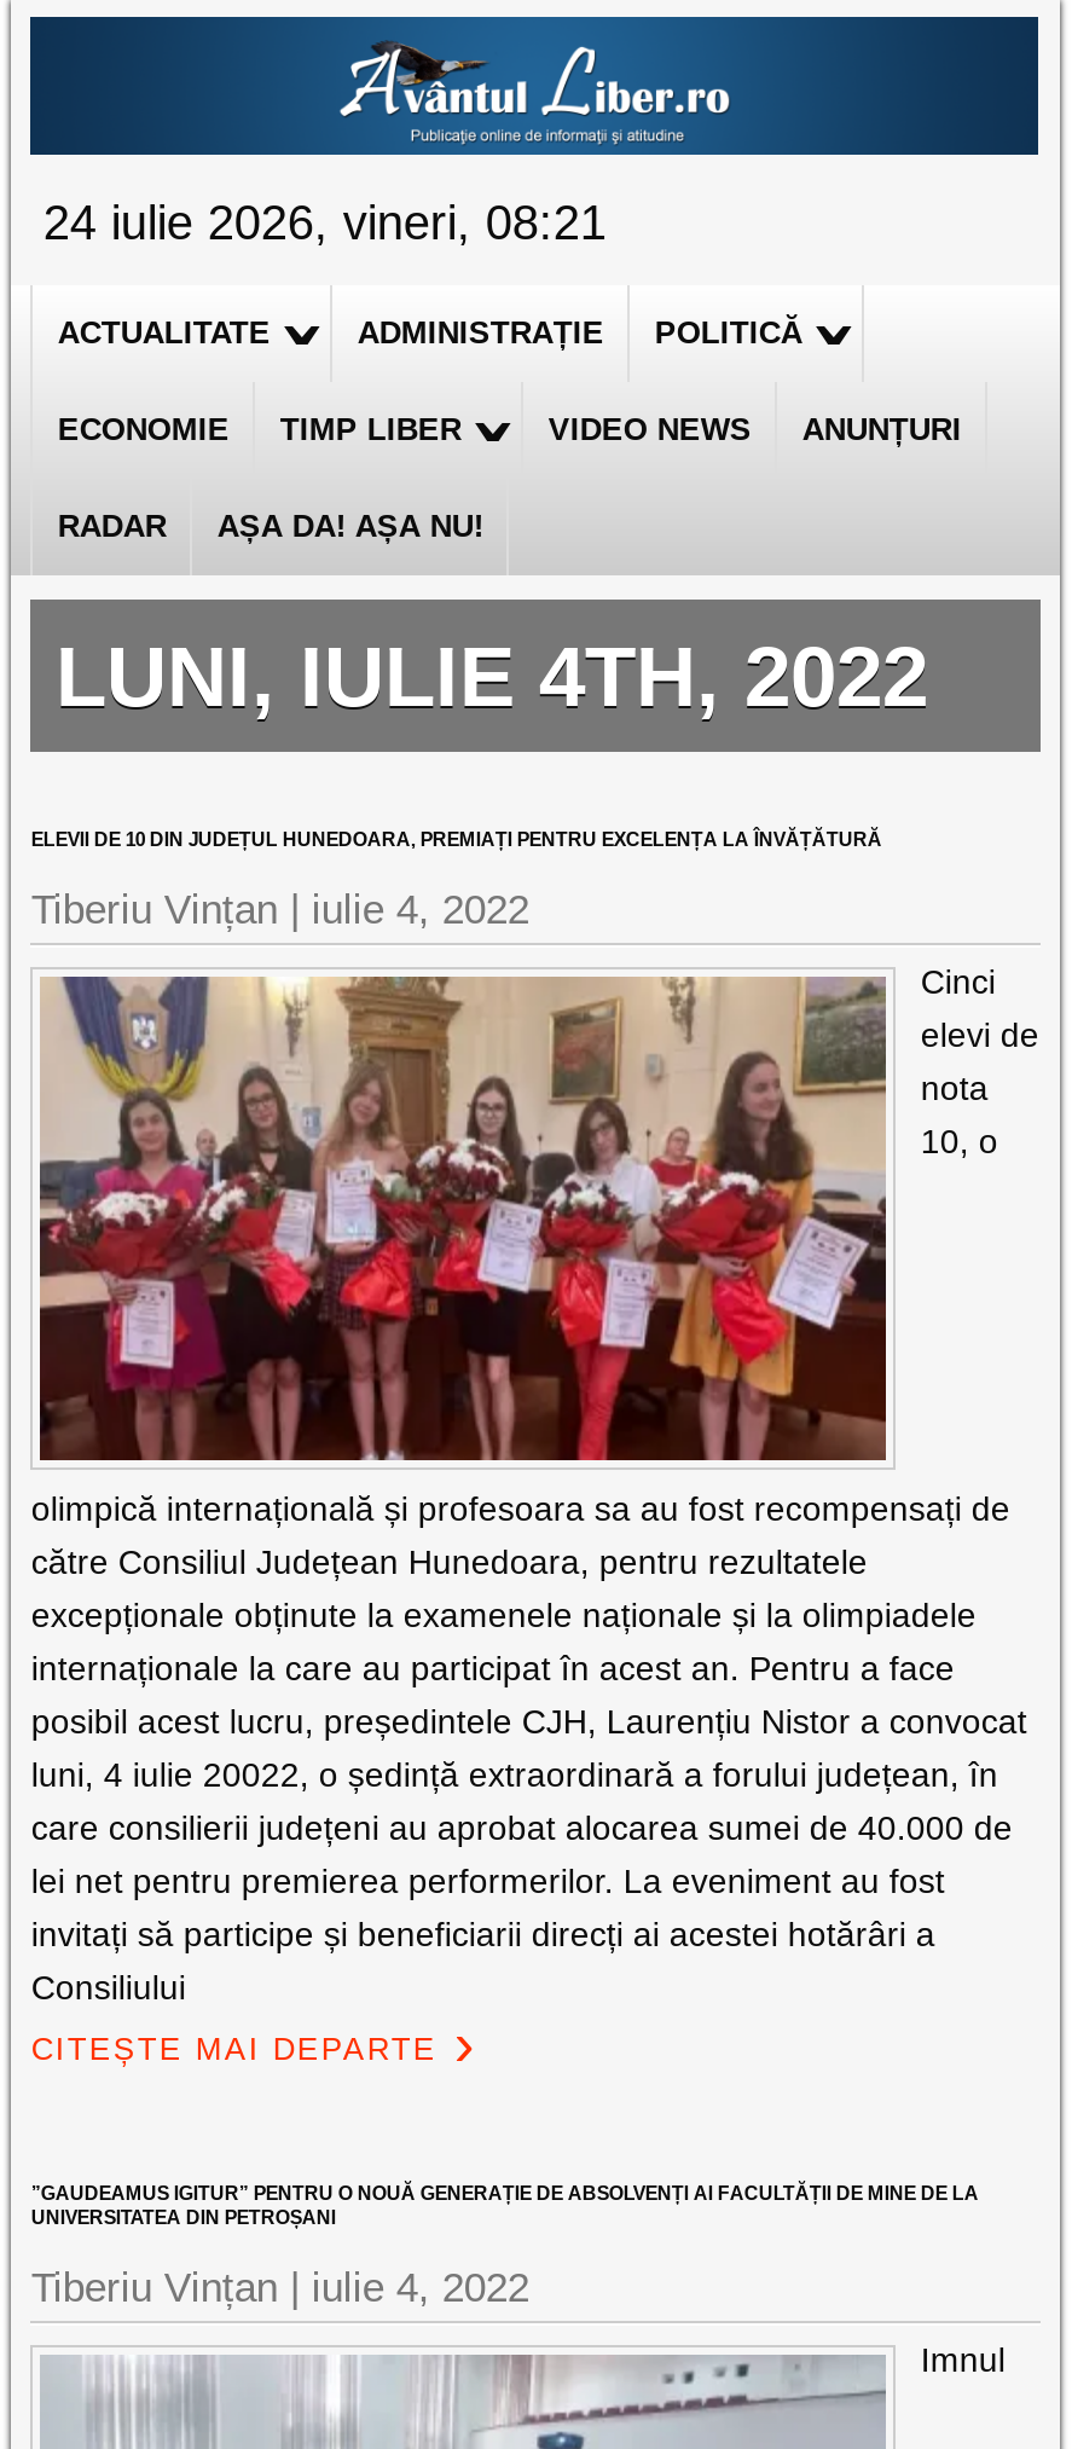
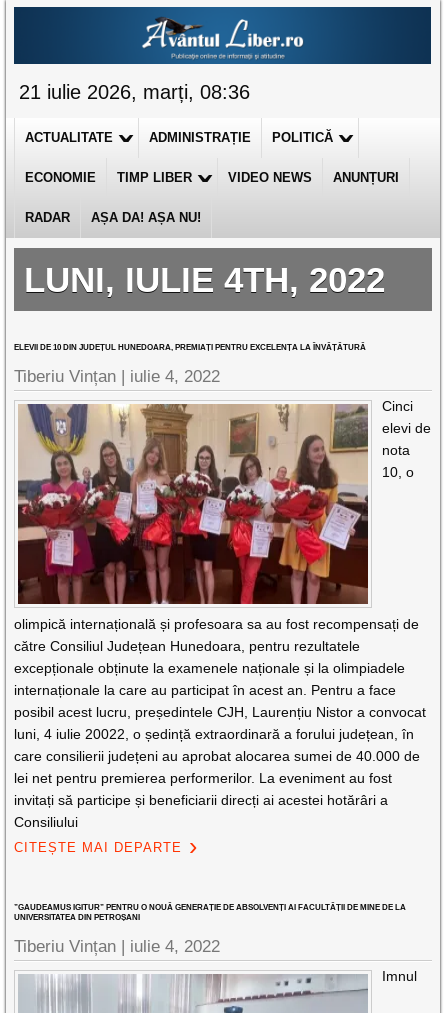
[43,196,606,249] 24 iulie 2026, vineri, 08:21 -> [19,81,250,103] 21 iulie 2026, marți, 08:36

